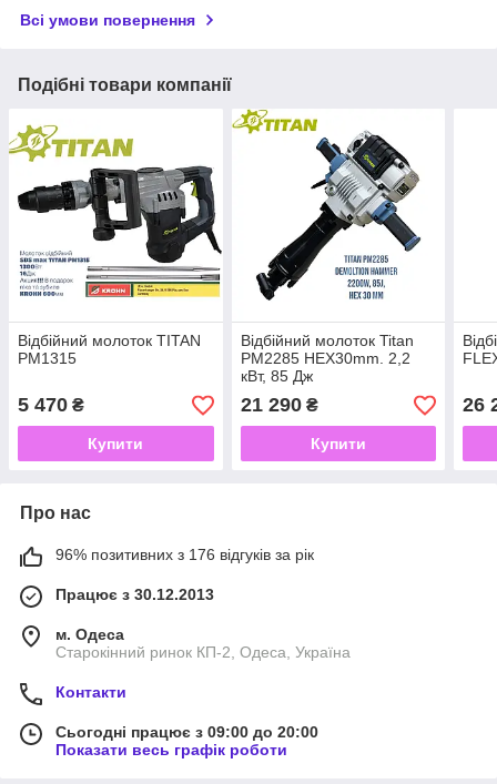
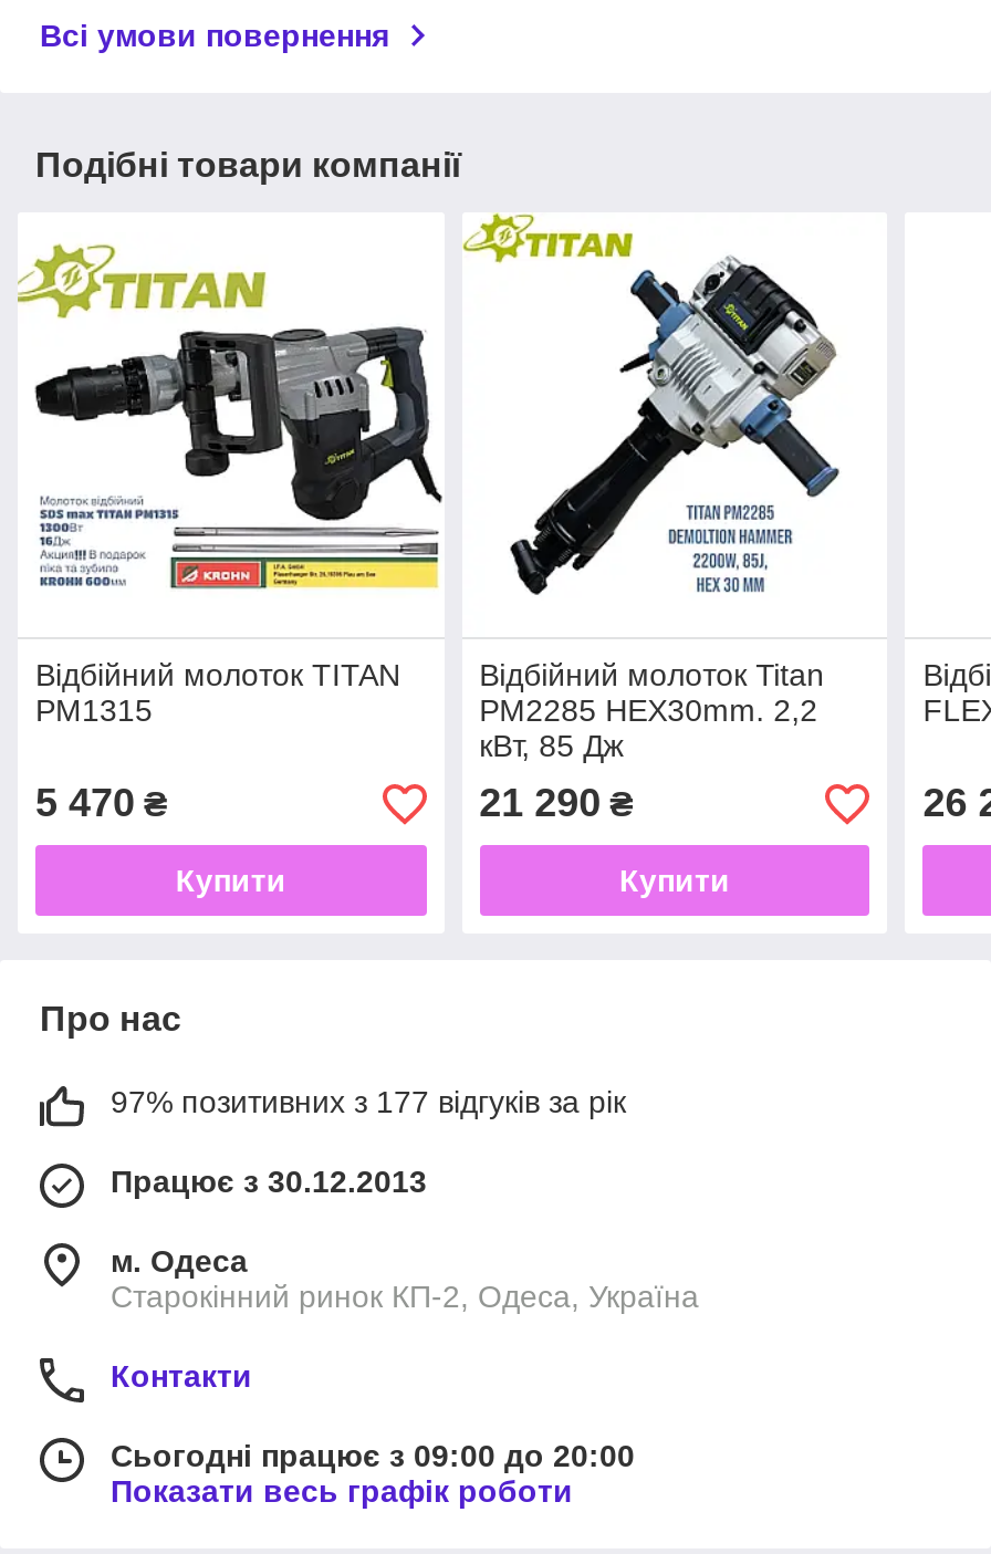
[55,546,314,564] 96% позитивних з 176 відгуків за рік -> [111,1085,626,1120] 97% позитивних з 177 відгуків за рік

